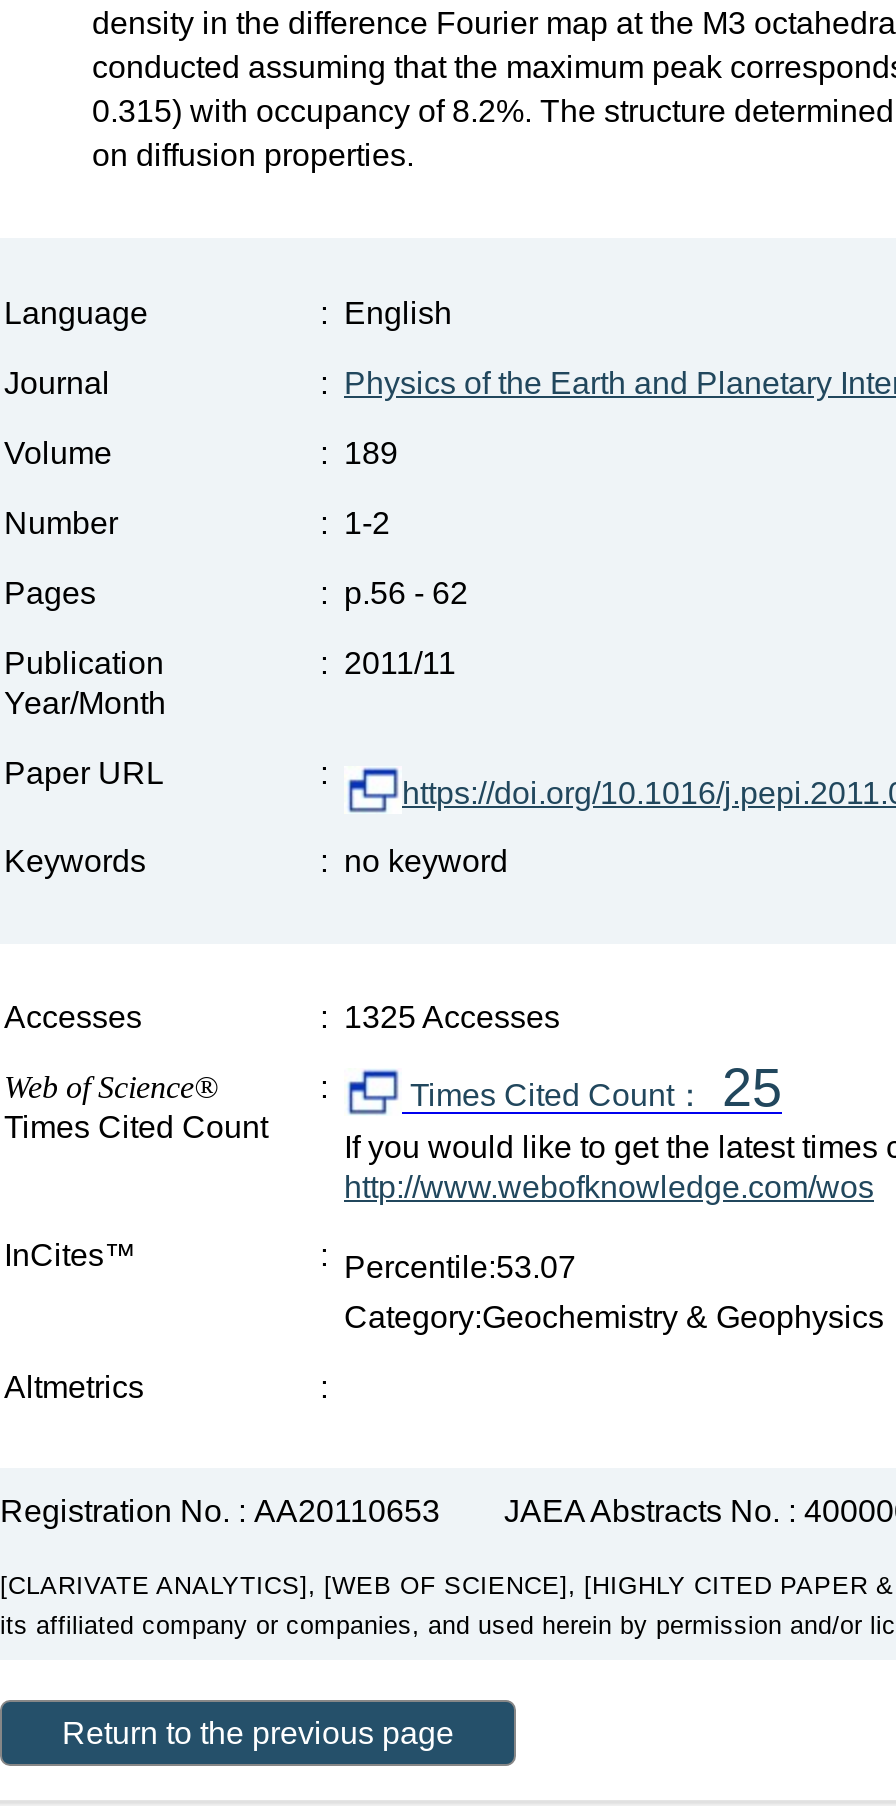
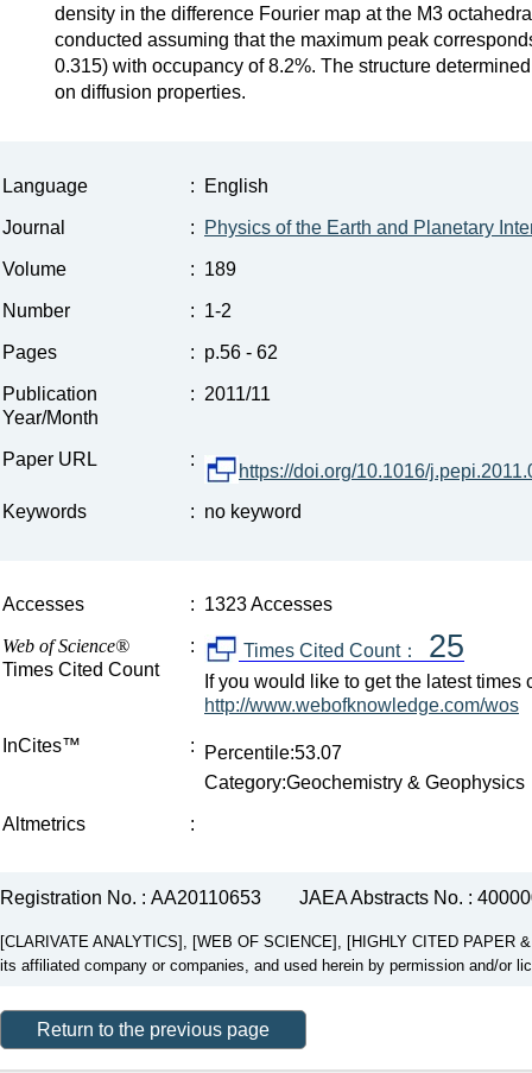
[320,1001,560,1035] : 1325 Accesses -> [190,594,332,615] : 1323 Accesses

